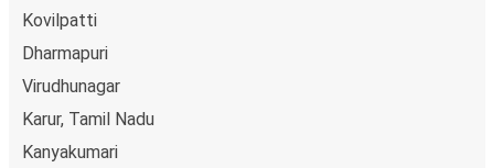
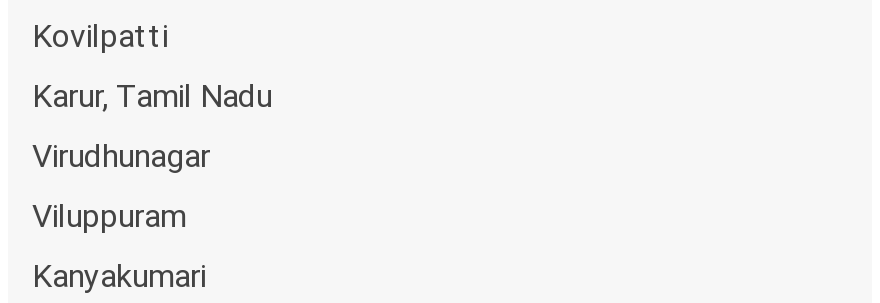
[22,42,108,63] Dharmapuri -> none
none -> [32,196,186,234] Viluppuram
moved [22,108,154,129] -> [32,76,272,114]: Karur, Tamil Nadu

